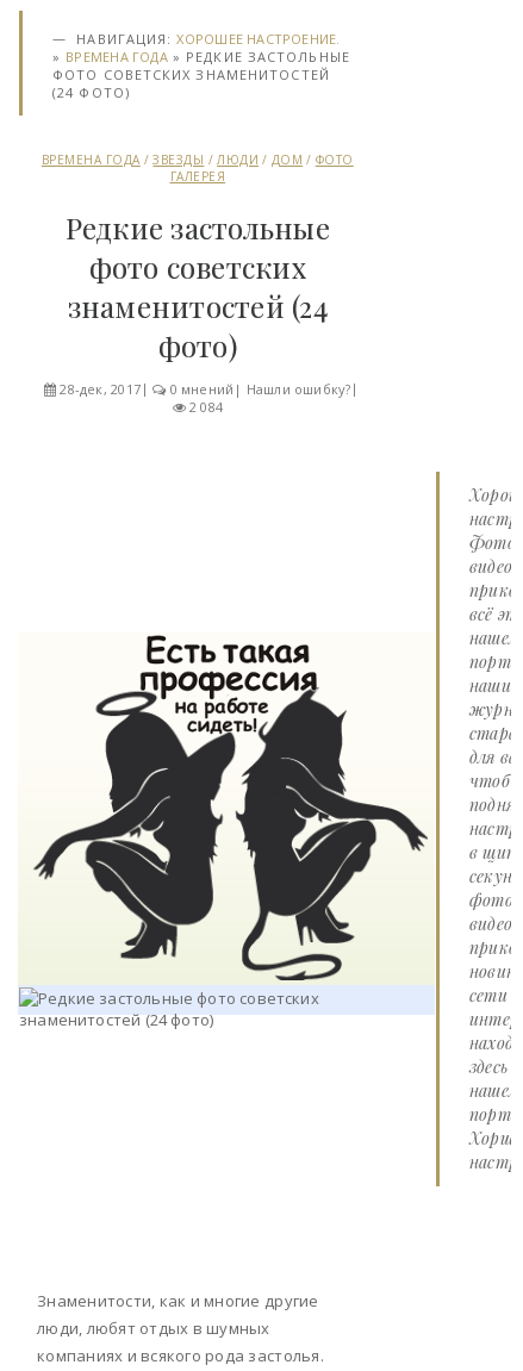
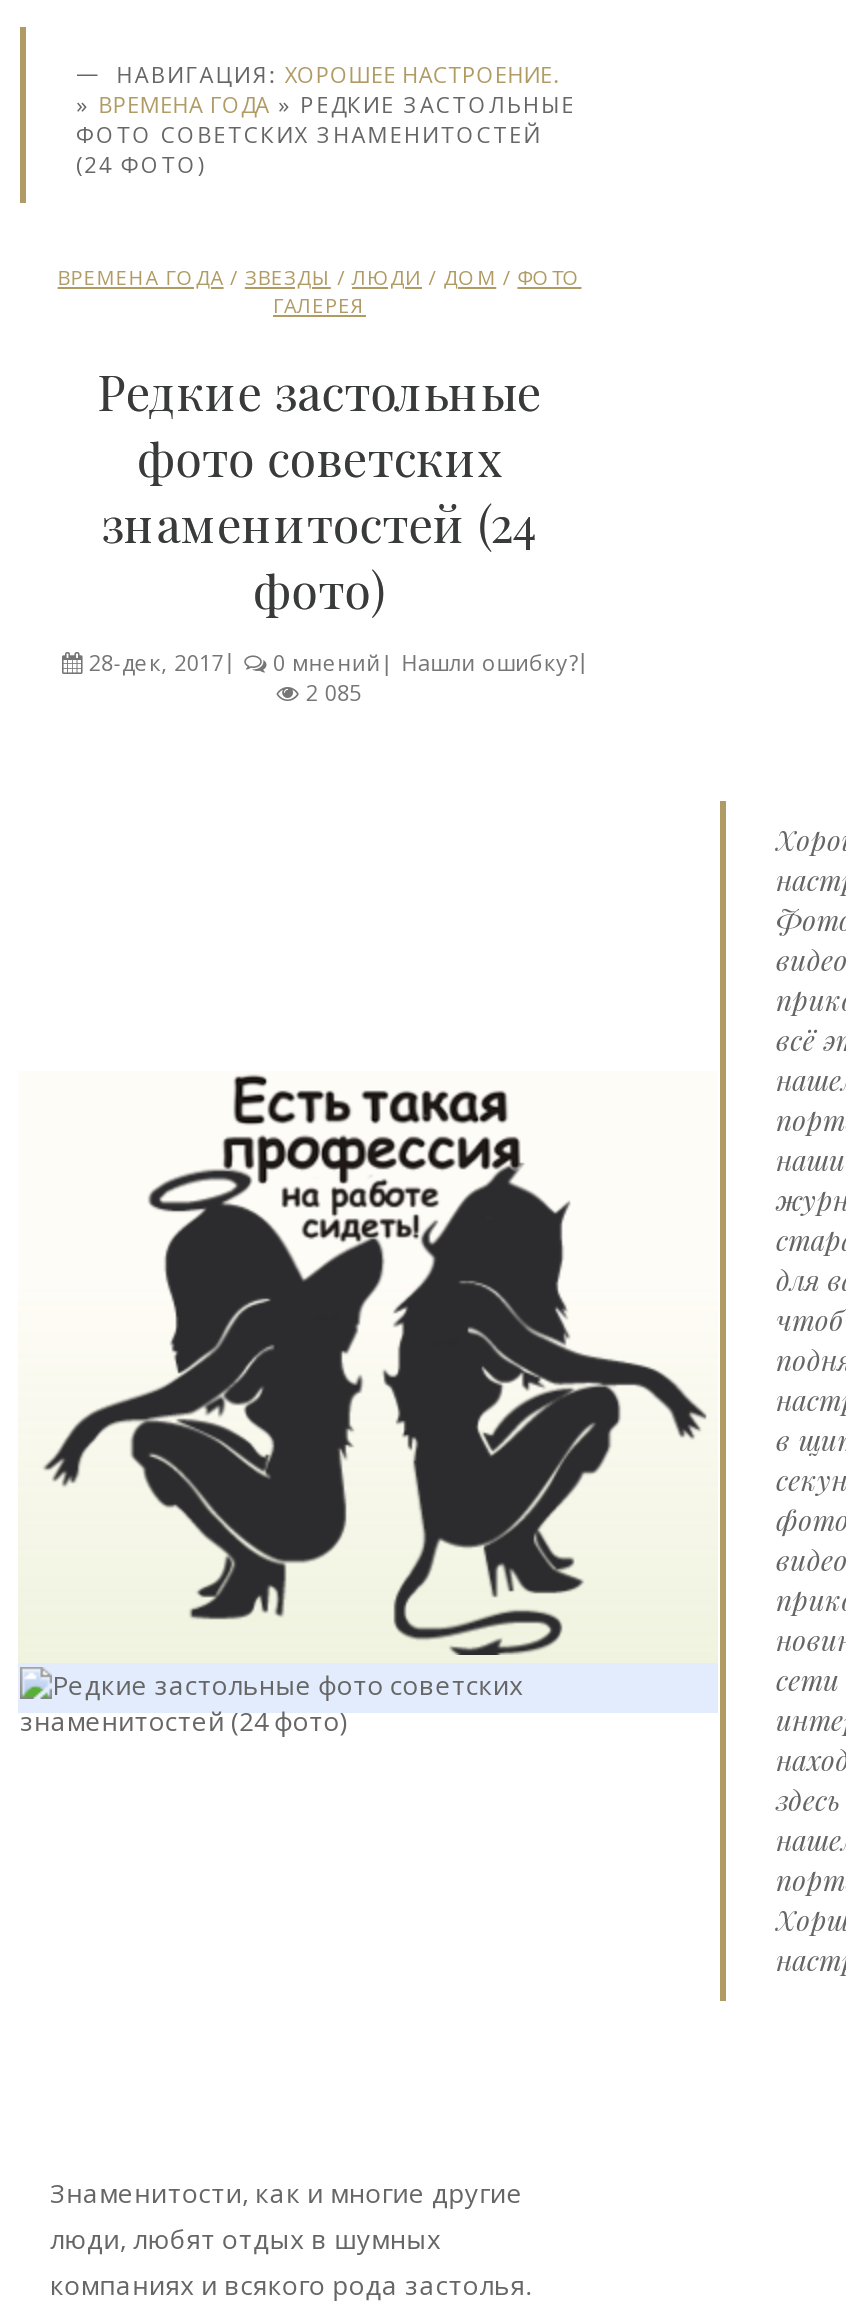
[189,398,223,416] 2 084 -> [306,677,362,707] 2 085

